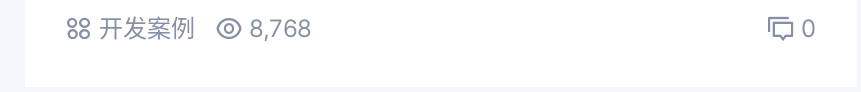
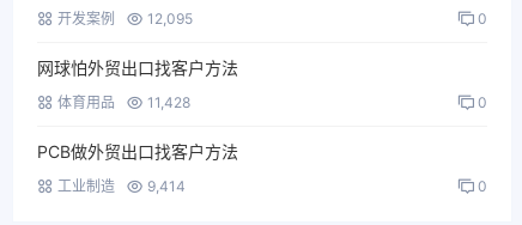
[249,12,311,42] 8,768 -> [37,9,487,195] 12,095 | 0 | 网球怕外贸出口找客户方法 | 体育用品 | 11,428 | 0 | PCB做外贸出口找客户方法 | 工业制造 | 9,414

